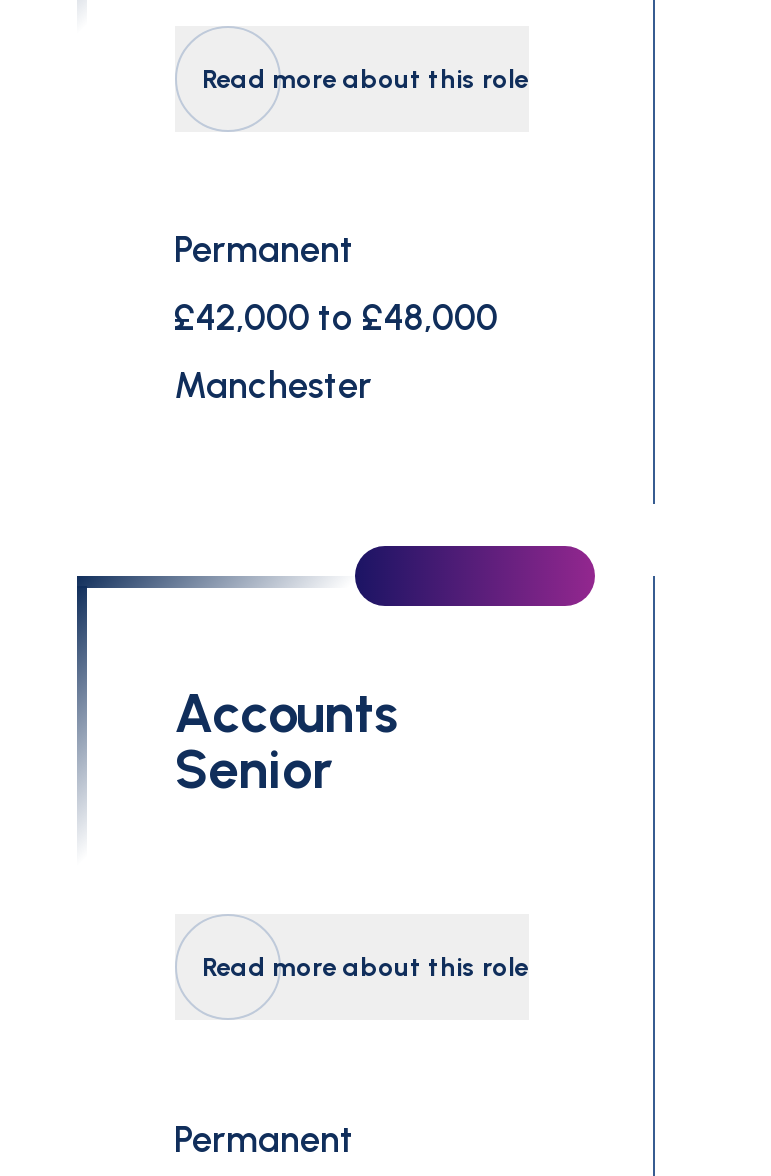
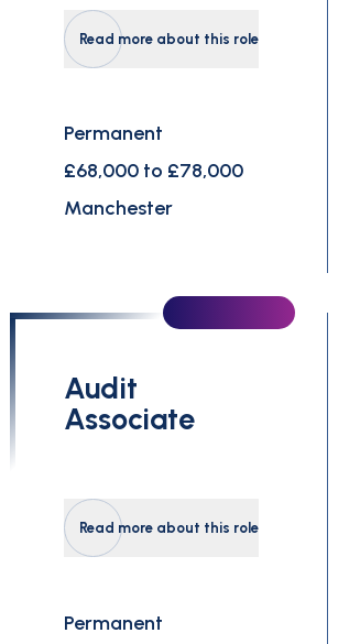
[174,296,498,340] £42,000 to £48,000 -> [63,159,243,183] £68,000 to £78,000
[174,680,398,802] Accounts | Senior -> [63,370,194,437] Audit | Associate

